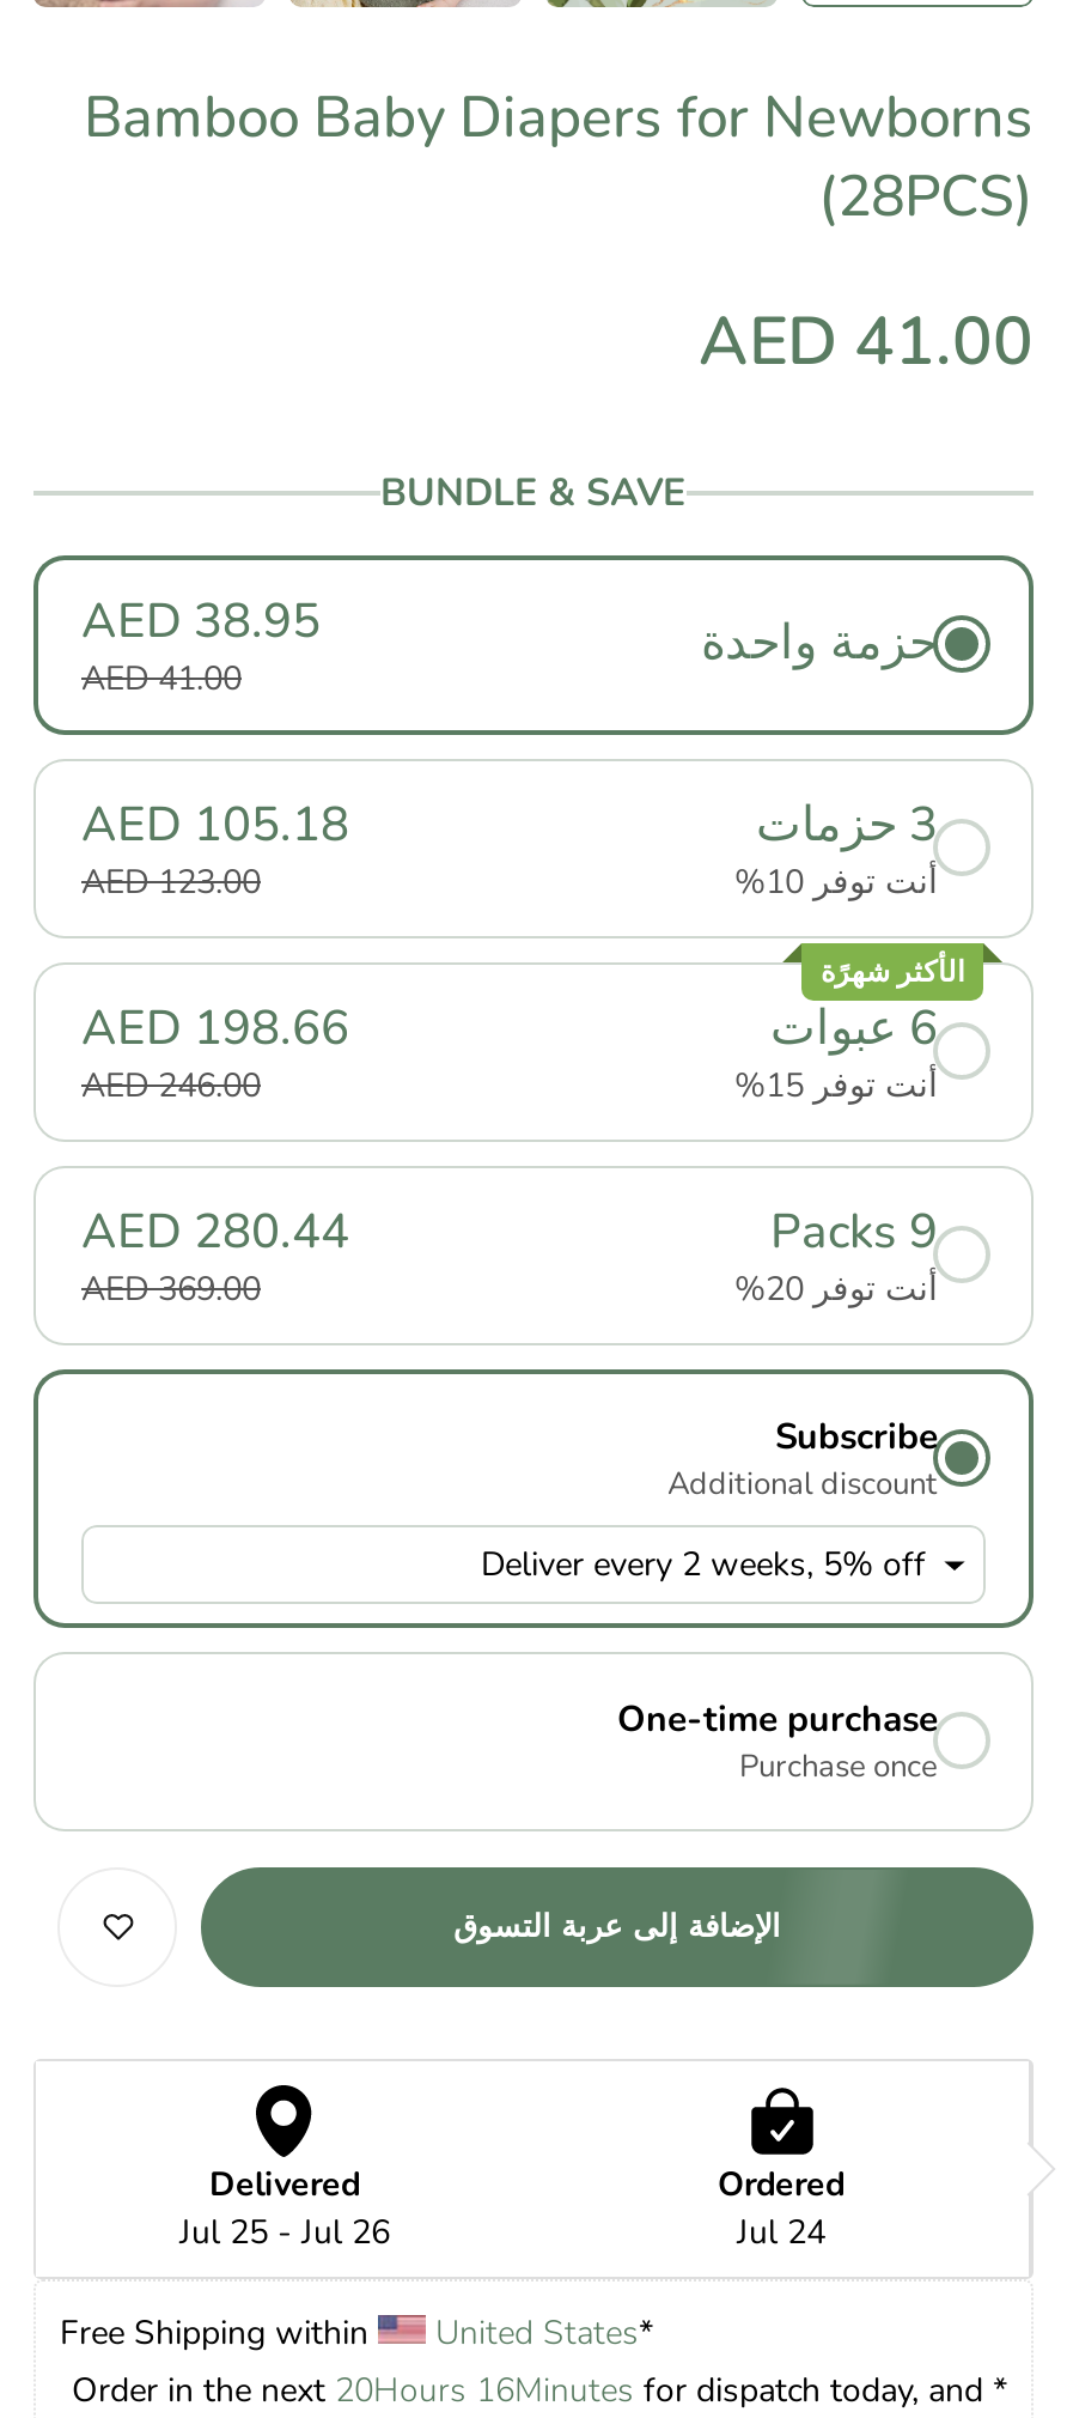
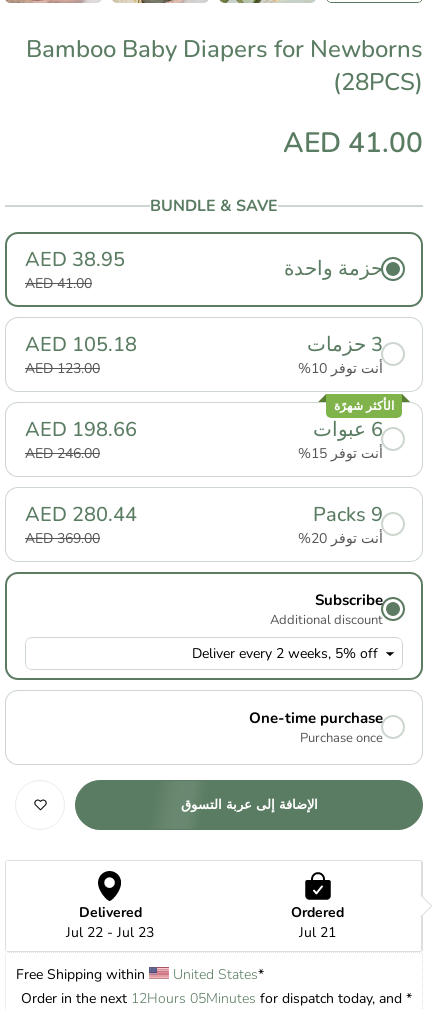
[179,2209,390,2255] Jul 25 - Jul 26 -> [66,923,154,942] Jul 22 - Jul 23
[737,2209,825,2255] Jul 24 -> [299,923,336,942] Jul 21
[335,2367,993,2413] 20Hours 16Minutes for dispatch today, and -> [131,989,406,1008] 12Hours 05Minutes for dispatch today, and

